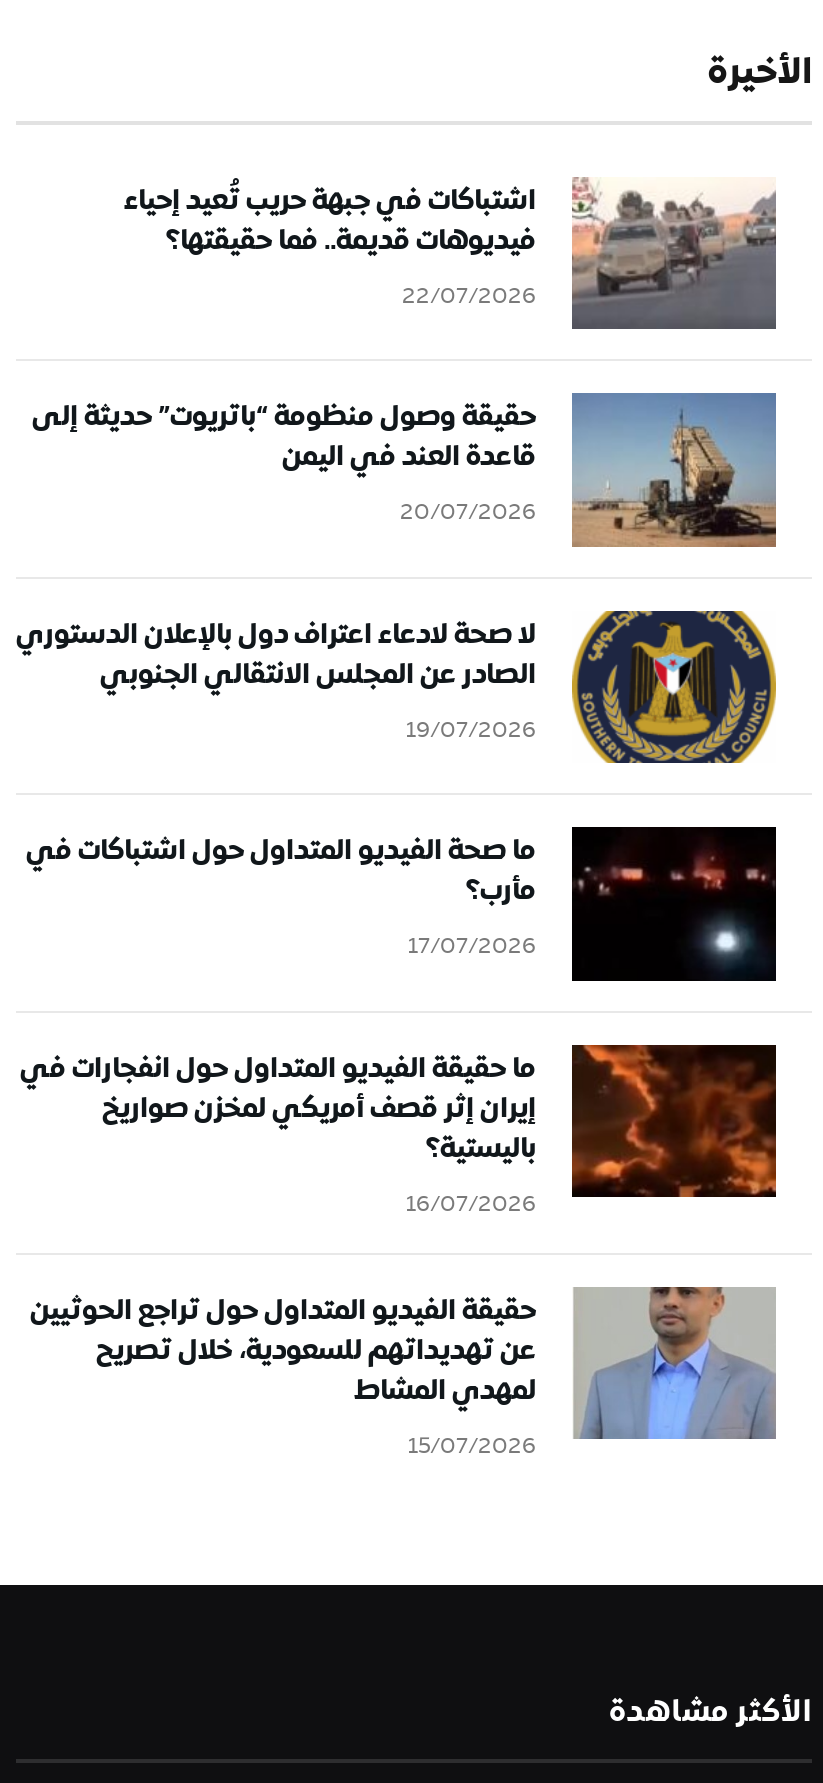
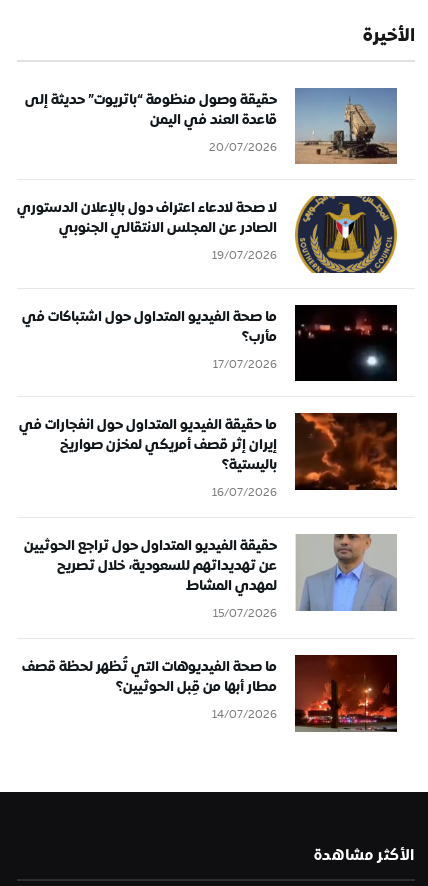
[124,177,778,331] [image] | اشتباكات في جبهة حريب تُعيد إحياء | فيديوهات قديمة.. فما حقيقتها؟ | 22/07/2026 -> none
moved [16,394,778,1465] -> [17,88,398,623]: [image] | حقيقة وصول منظومة “باتريوت” حديثة إلى | قاعدة العند في اليمن | ... | لمهدي المشاط | 15/07/2026
none -> [22,654,398,733] [image] | ما صحة الفيديوهات التي تُظهر لحظة قصف | مطار أبها من قِبل الحوثيين؟ | 14/07/2026

